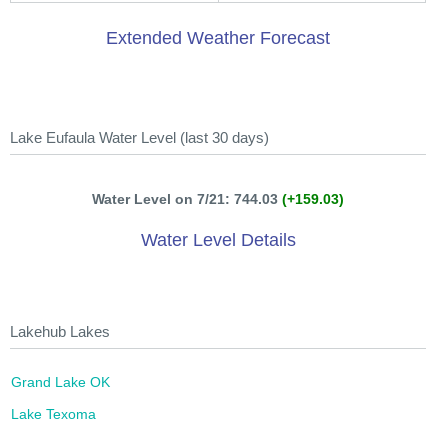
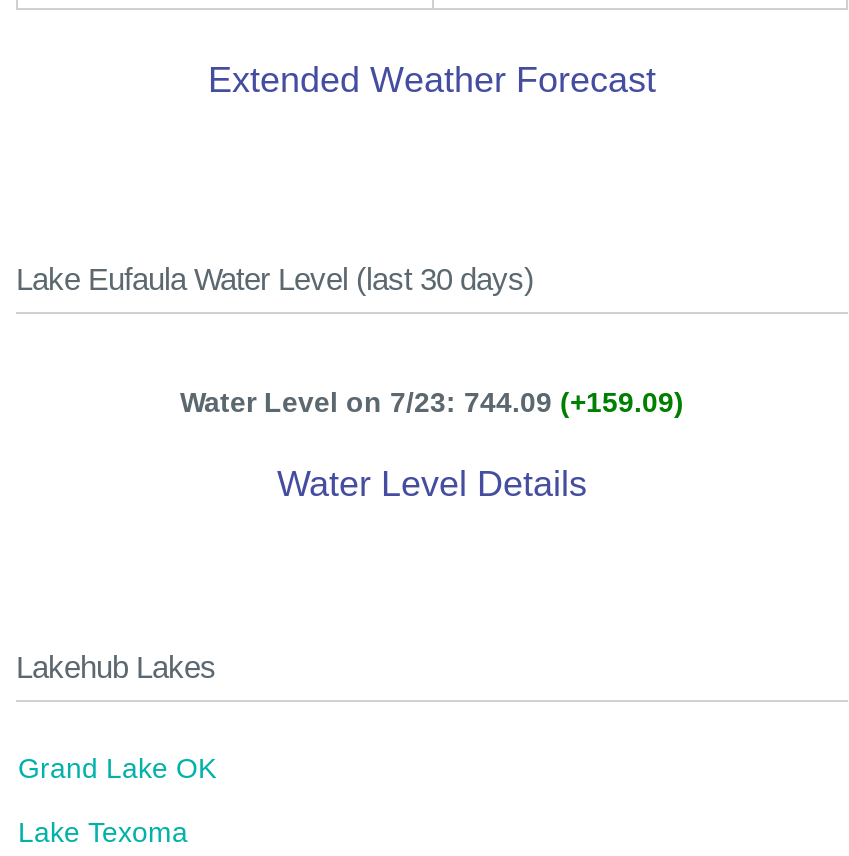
[92,191,344,207] Water Level on 7/21: 744.03 (+159.03) -> [180,386,684,418] Water Level on 7/23: 744.09 (+159.09)

